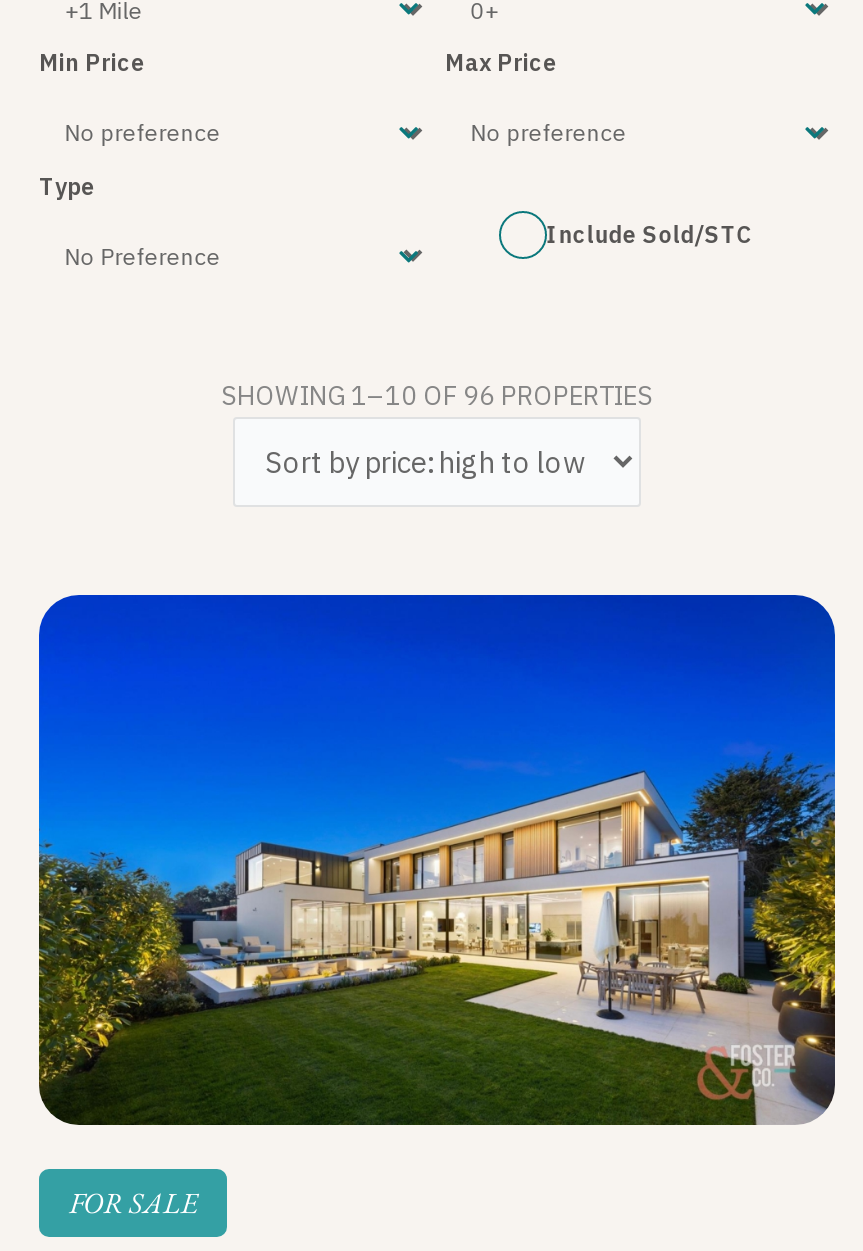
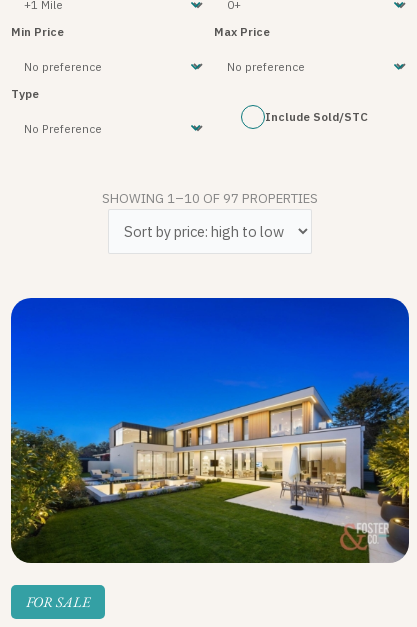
[221,380,653,414] SHOWING 1–10 OF 96 PROPERTIES -> [102,190,318,207] SHOWING 1–10 OF 97 PROPERTIES

